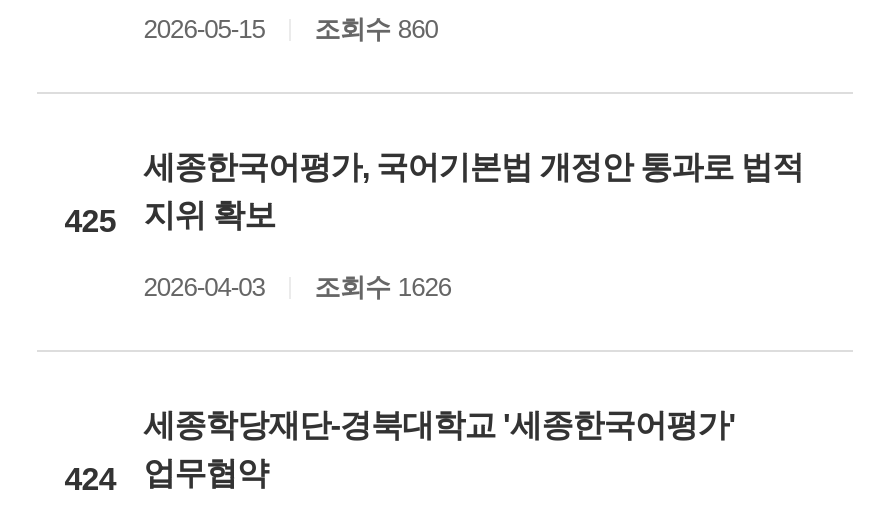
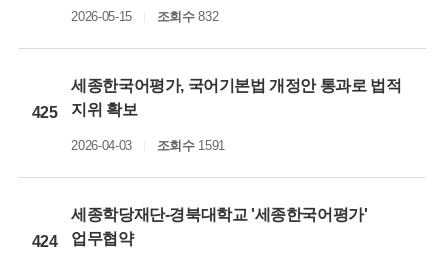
[143,14,438,44] 2026-05-15 조회수 860 -> [71,9,218,24] 2026-05-15 조회수 832
[143,272,451,302] 2026-04-03 조회수 1626 -> [71,138,225,153] 2026-04-03 조회수 1591

